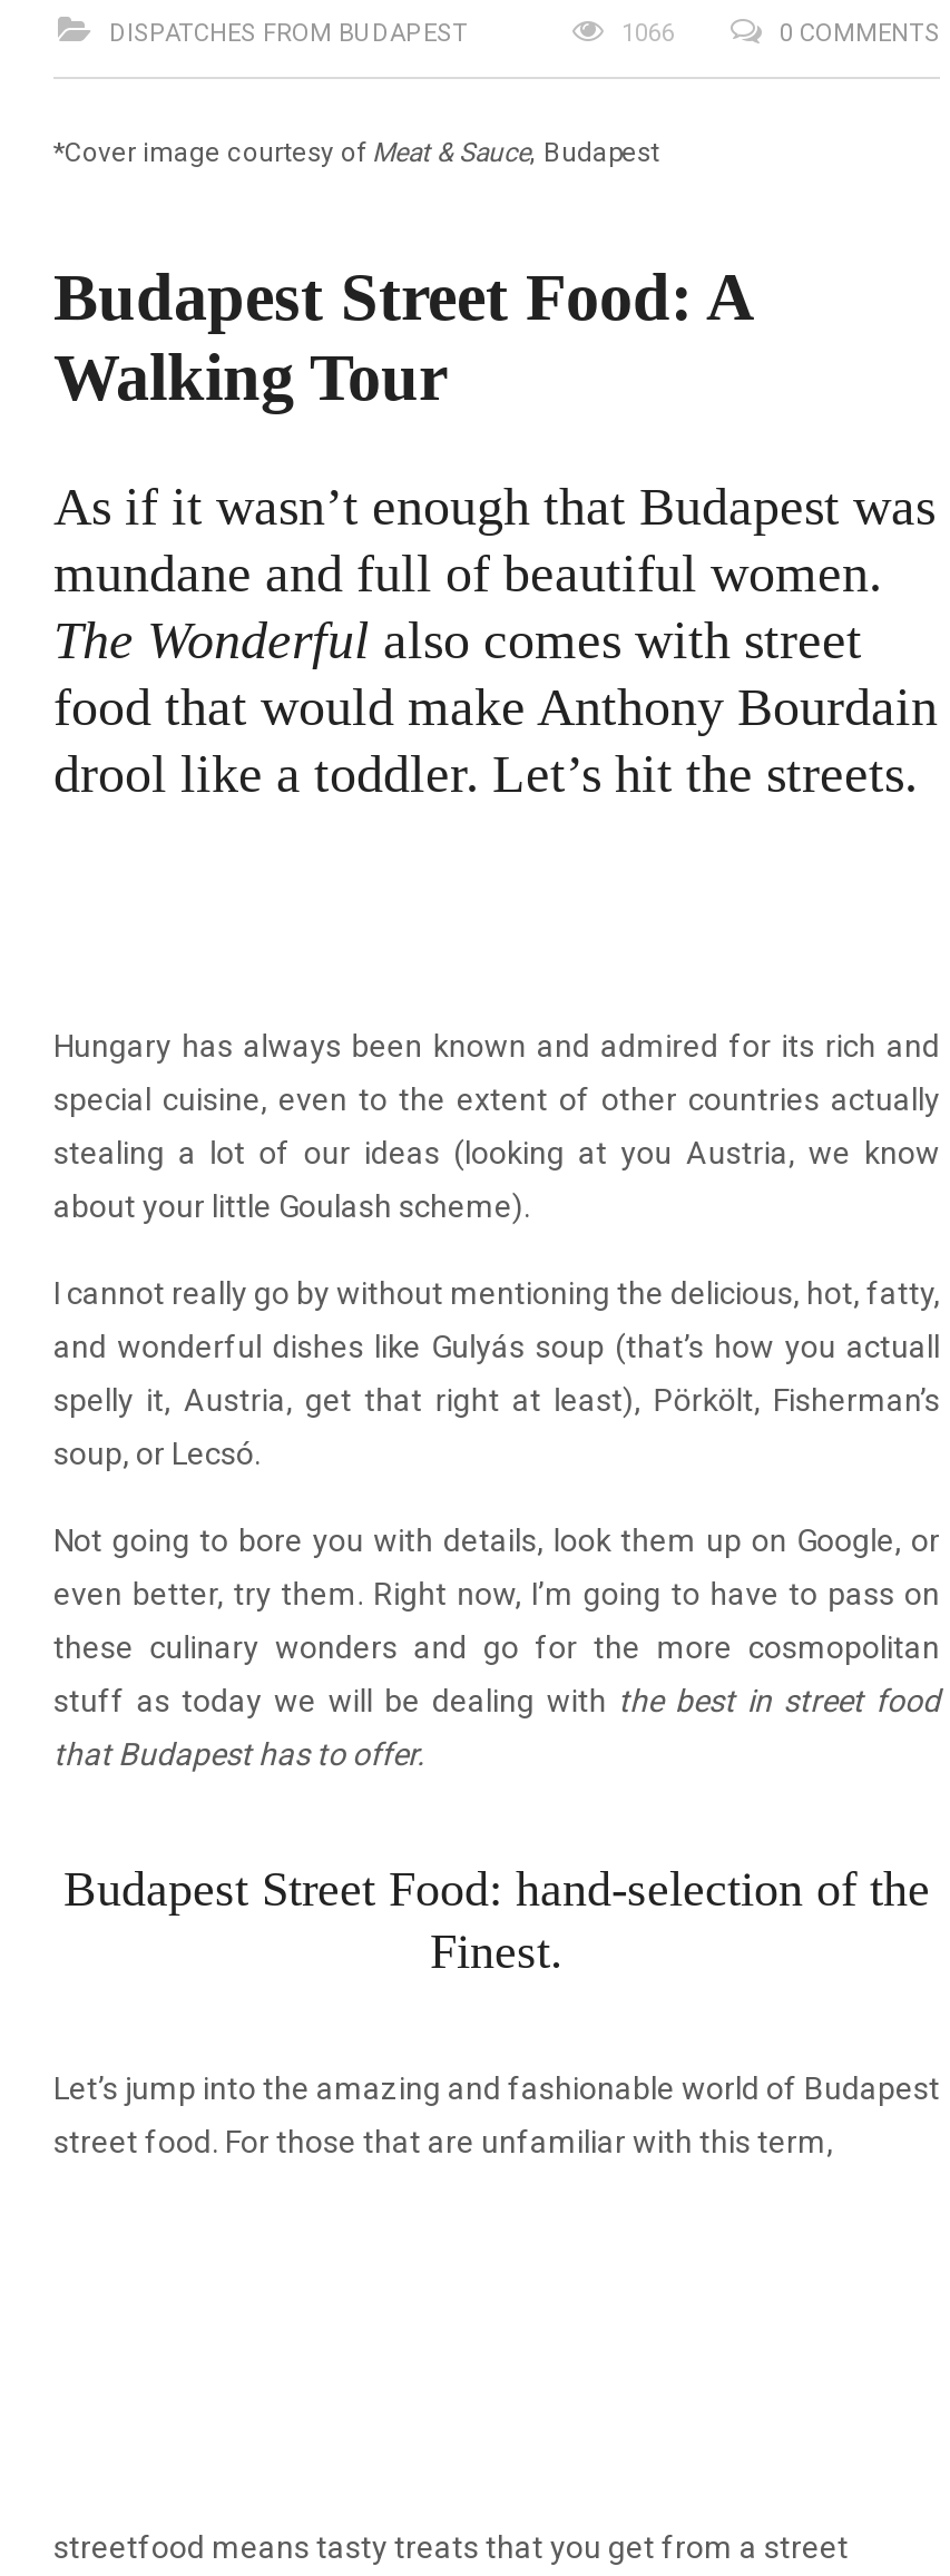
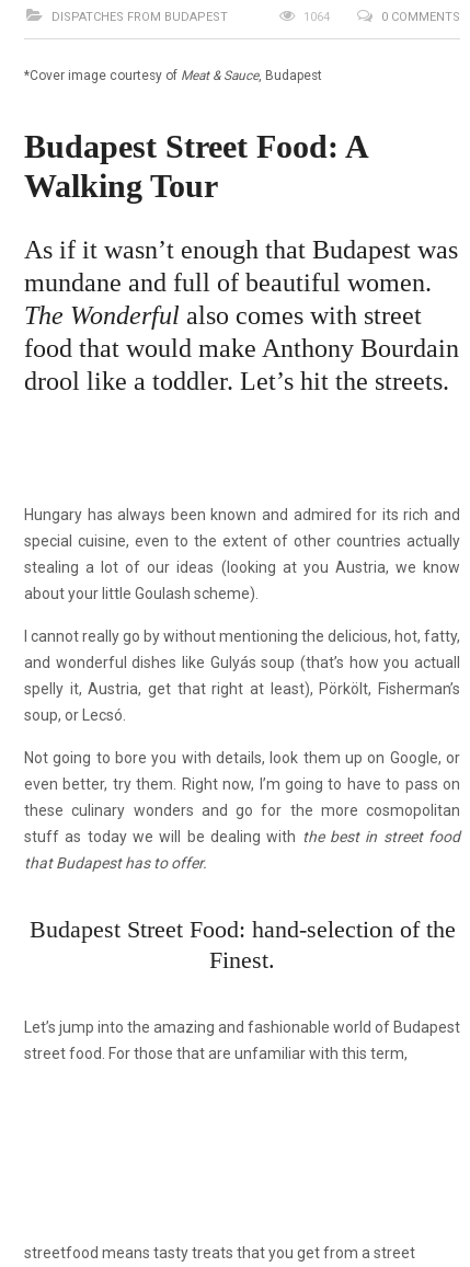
[621,19,675,48] 1066 -> [303,10,330,24] 1064

